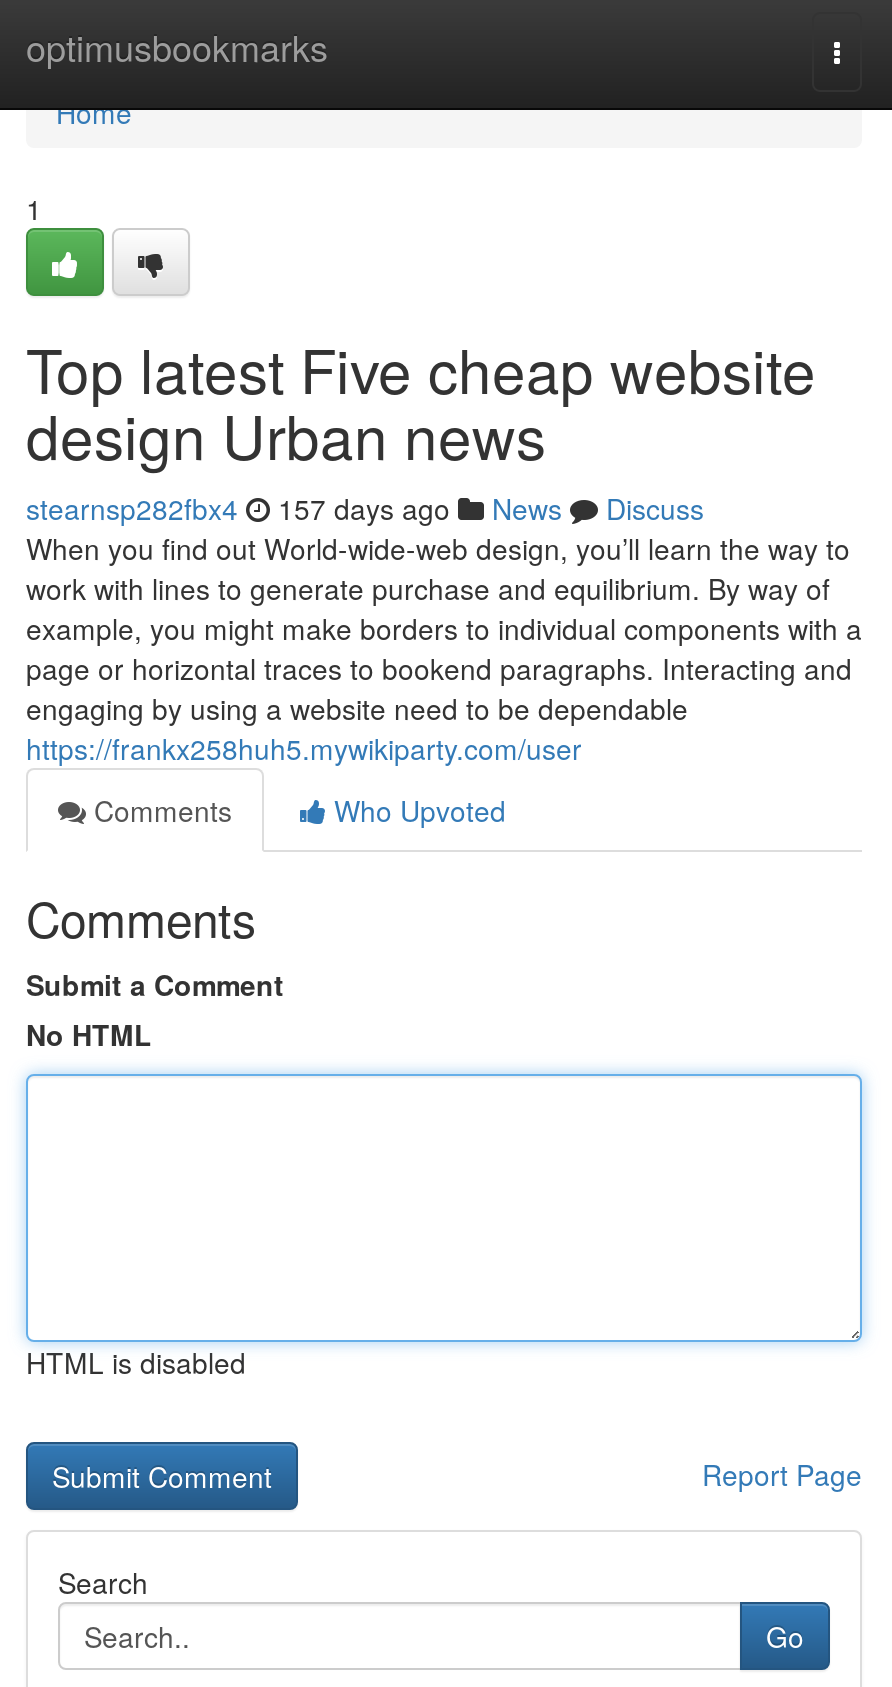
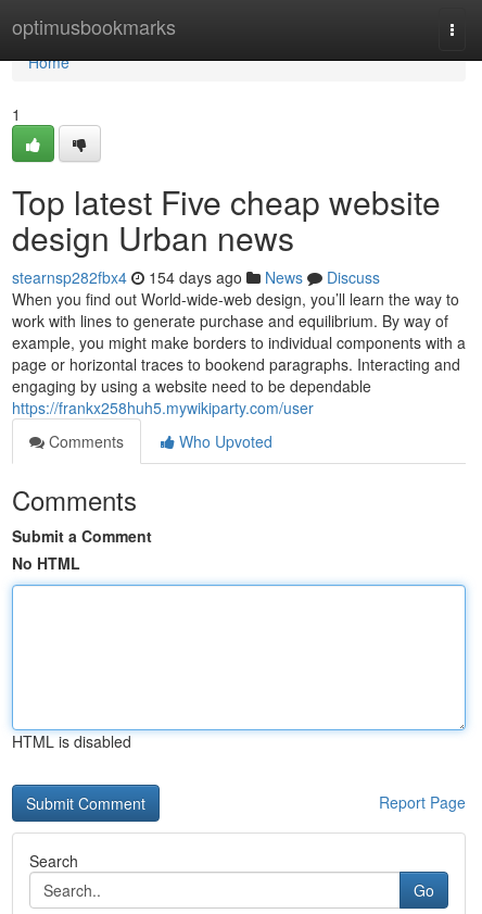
[26,488,704,528] stearnsp282fbx4 157 days ago News Discuss -> [12,266,380,288] stearnsp282fbx4 154 days ago News Discuss

